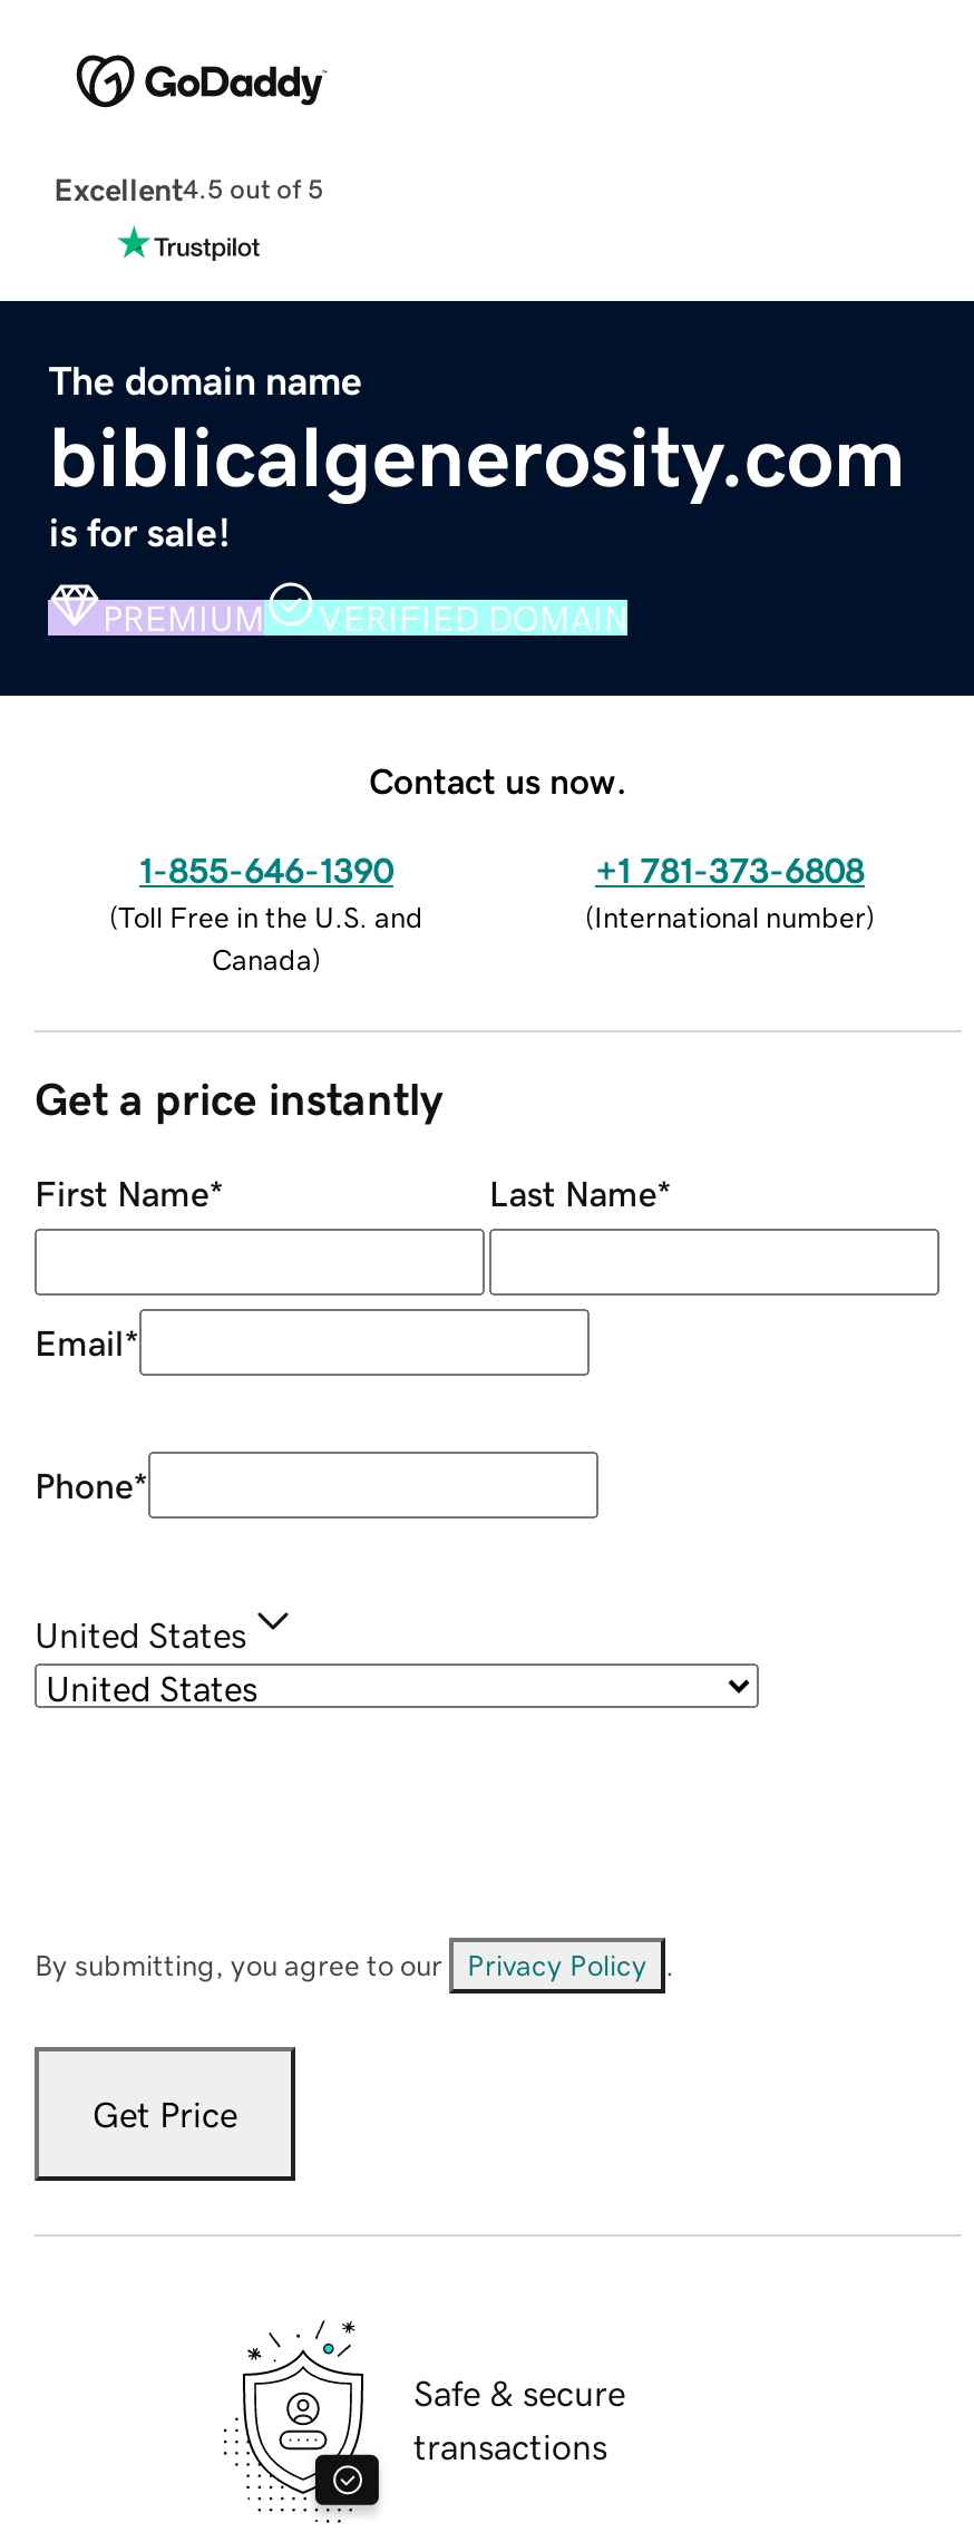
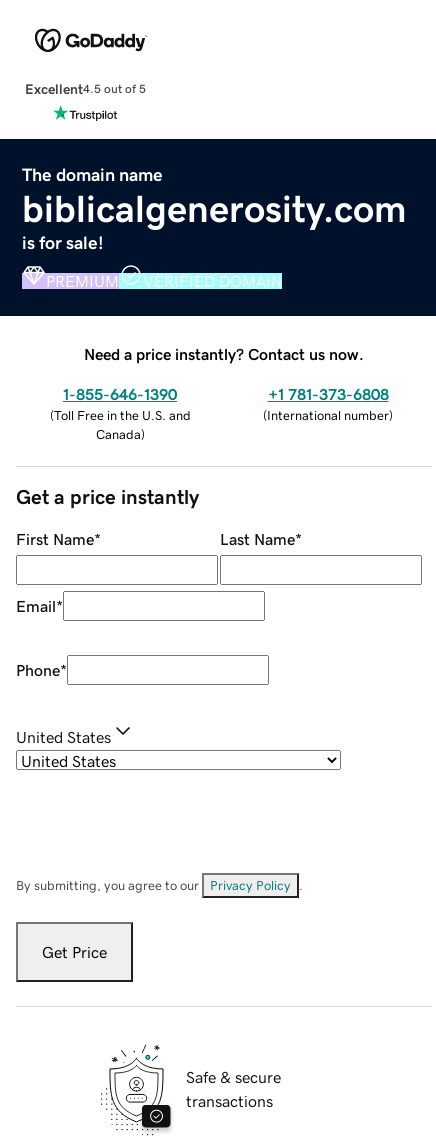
[369,762,627,797] Contact us now. -> [84,346,364,362] Need a price instantly? Contact us now.

